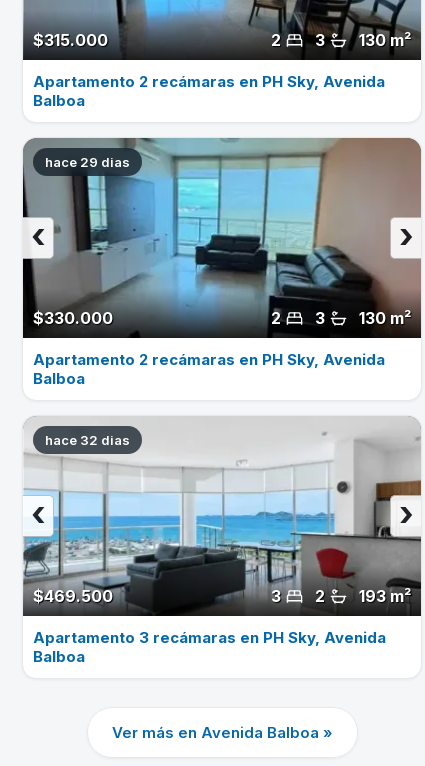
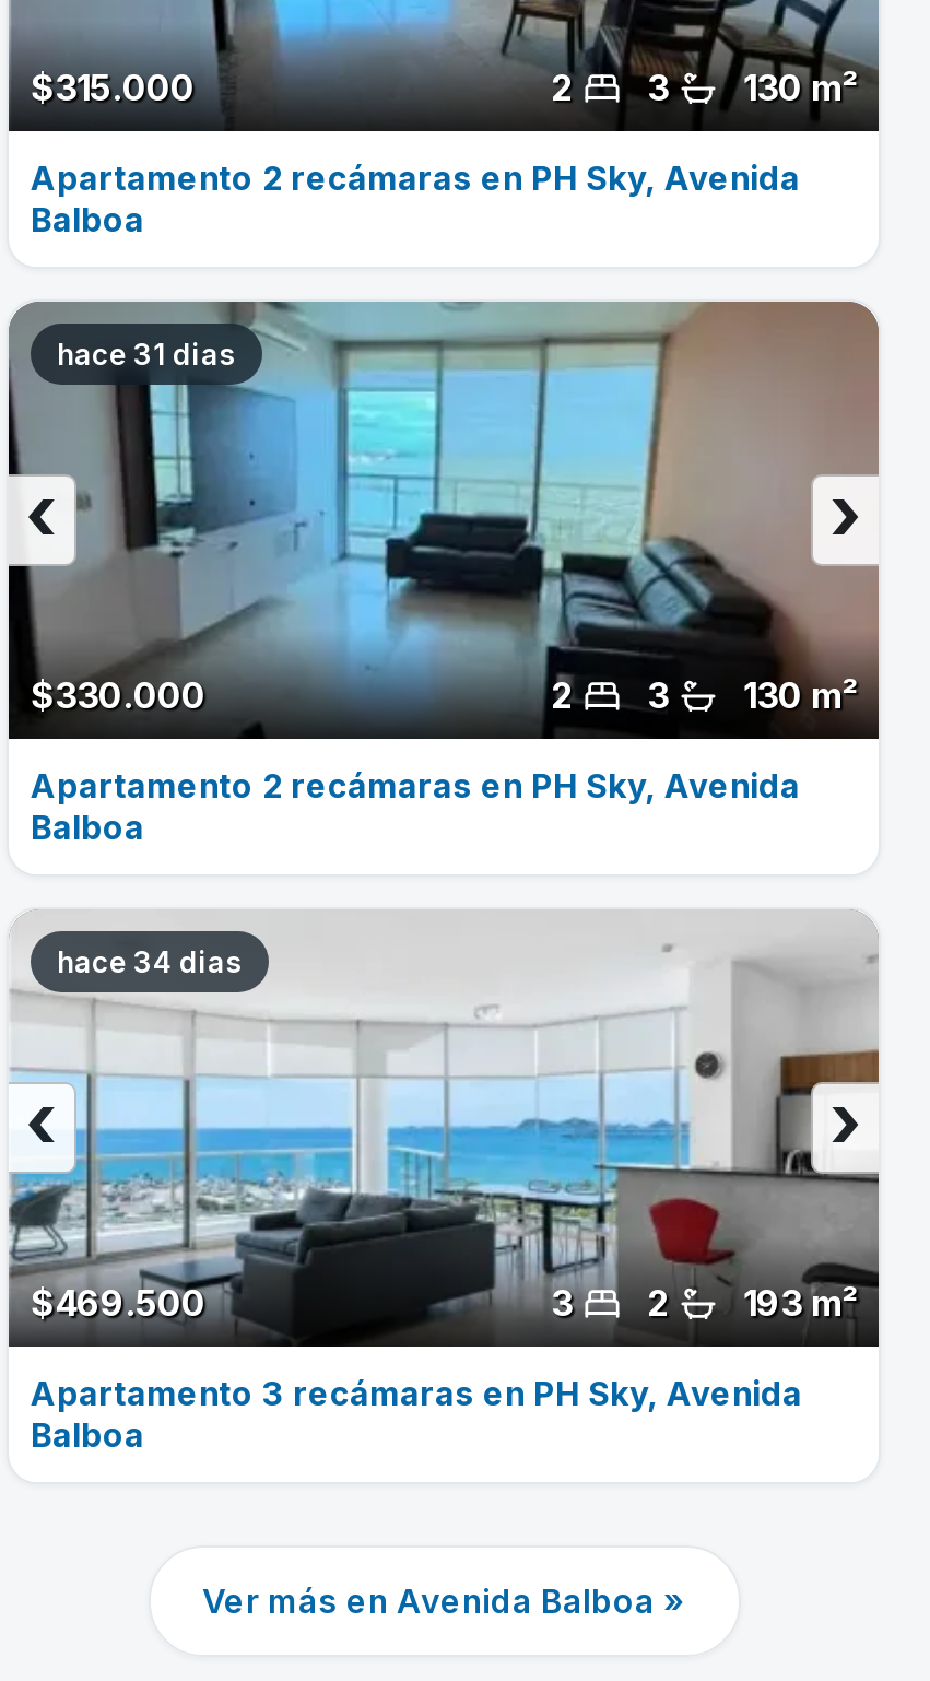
[45,154,130,170] hace 29 dias -> [57,338,236,372] hace 31 dias
[45,432,130,448] hace 32 dias -> [57,945,243,980] hace 34 dias

